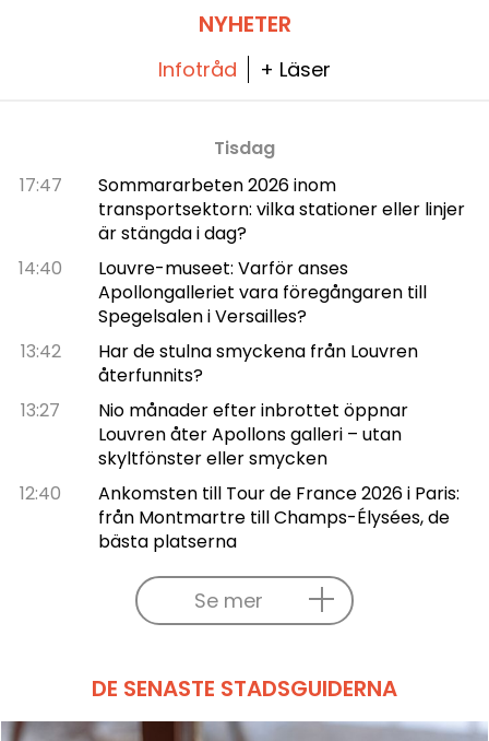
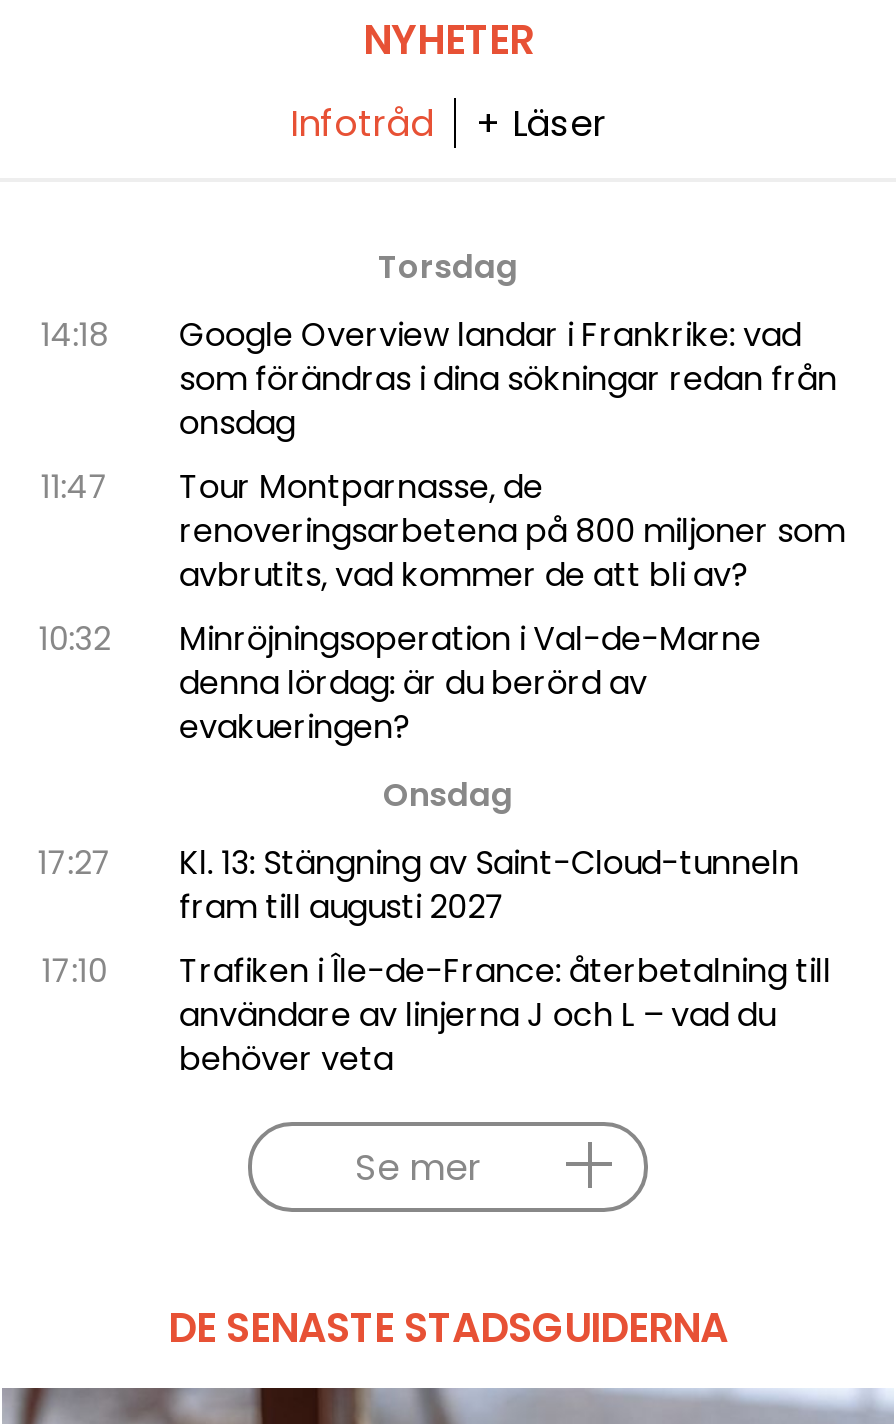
[19,135,465,554] Tisdag | 17:47 | Sommararbeten 2026 inom | transportsektorn: vilka stationer eller linjer | är stängda i dag? | 14:40 | Louvre-museet: Varför anses | Apollongalleriet vara föregångaren till | Spegelsalen i Versailles? | 13:42 | Har de stulna smyckena från Louvren | återfunnits? | 13:27 | Nio månader efter inbrottet öppnar | Louvren åter Apollons galleri – utan | skyltfönster eller smycken | 12:40 | Ankomsten till Tour de France 2026 i Paris: | från Montmartre till Champs-Élysées, de | bästa platserna -> [38,243,845,1081] Torsdag | 14:18 | Google Overview landar i Frankrike: vad | som förändras i dina sökningar redan från | onsdag | 11:47 | Tour Montparnasse, de | renoveringsarbetena på 800 miljoner som | avbrutits, vad kommer de att bli av? | 10:32 | Minröjningsoperation i Val-de-Marne | denna lördag: är du berörd av | evakueringen? | Onsdag | 17:27 | Kl. 13: Stängning av Saint-Cloud-tunneln | fram till augusti 2027 | 17:10 | Trafiken i Île-de-France: återbetalning till | användare av linjerna J och L – vad du | behöver veta

